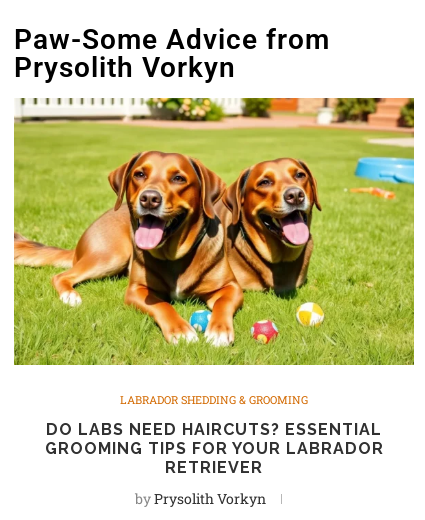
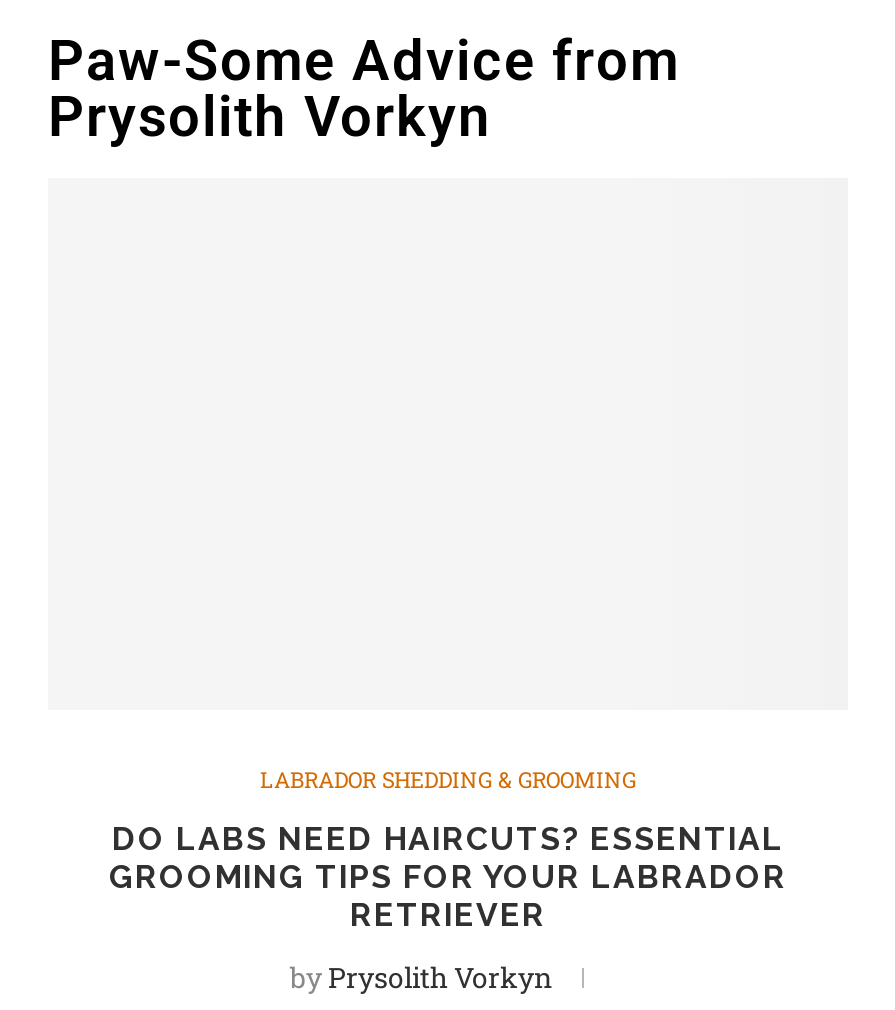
[13,97,415,366] [image] -> none

